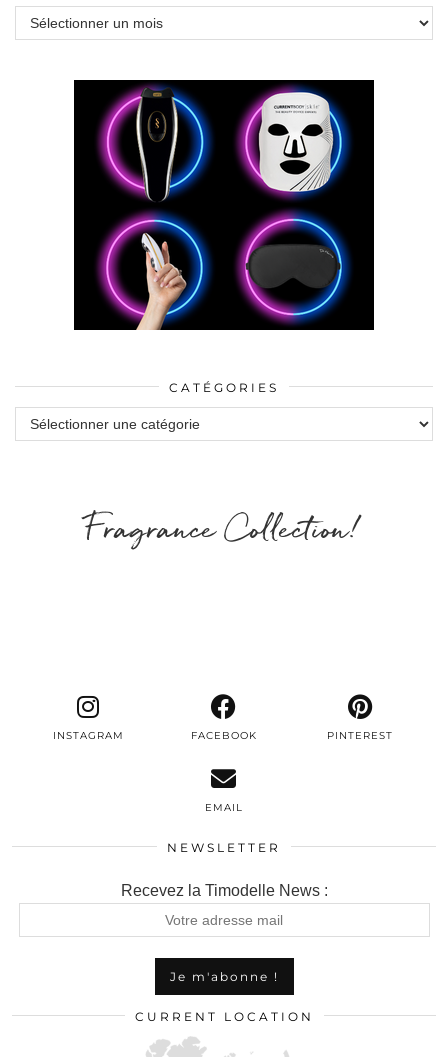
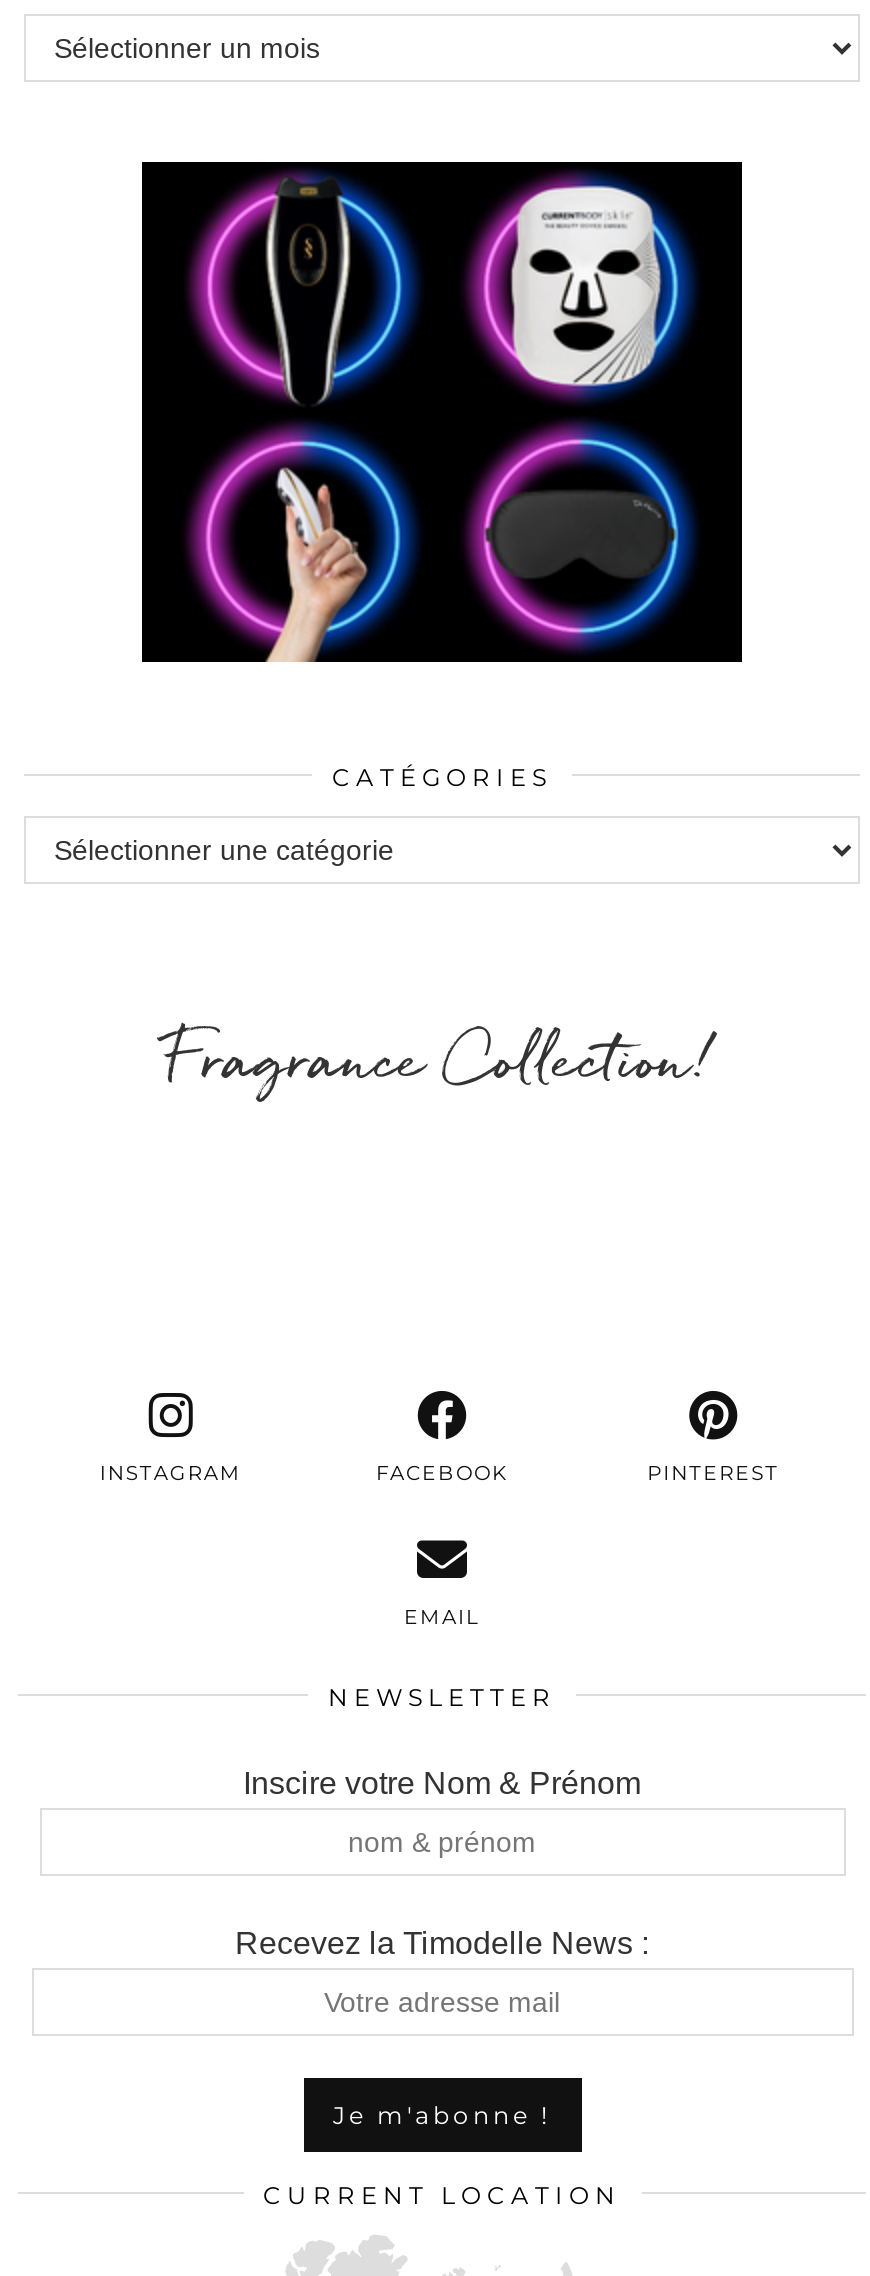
none -> [243,1766,641,1800] Inscire votre Nom & Prénom

